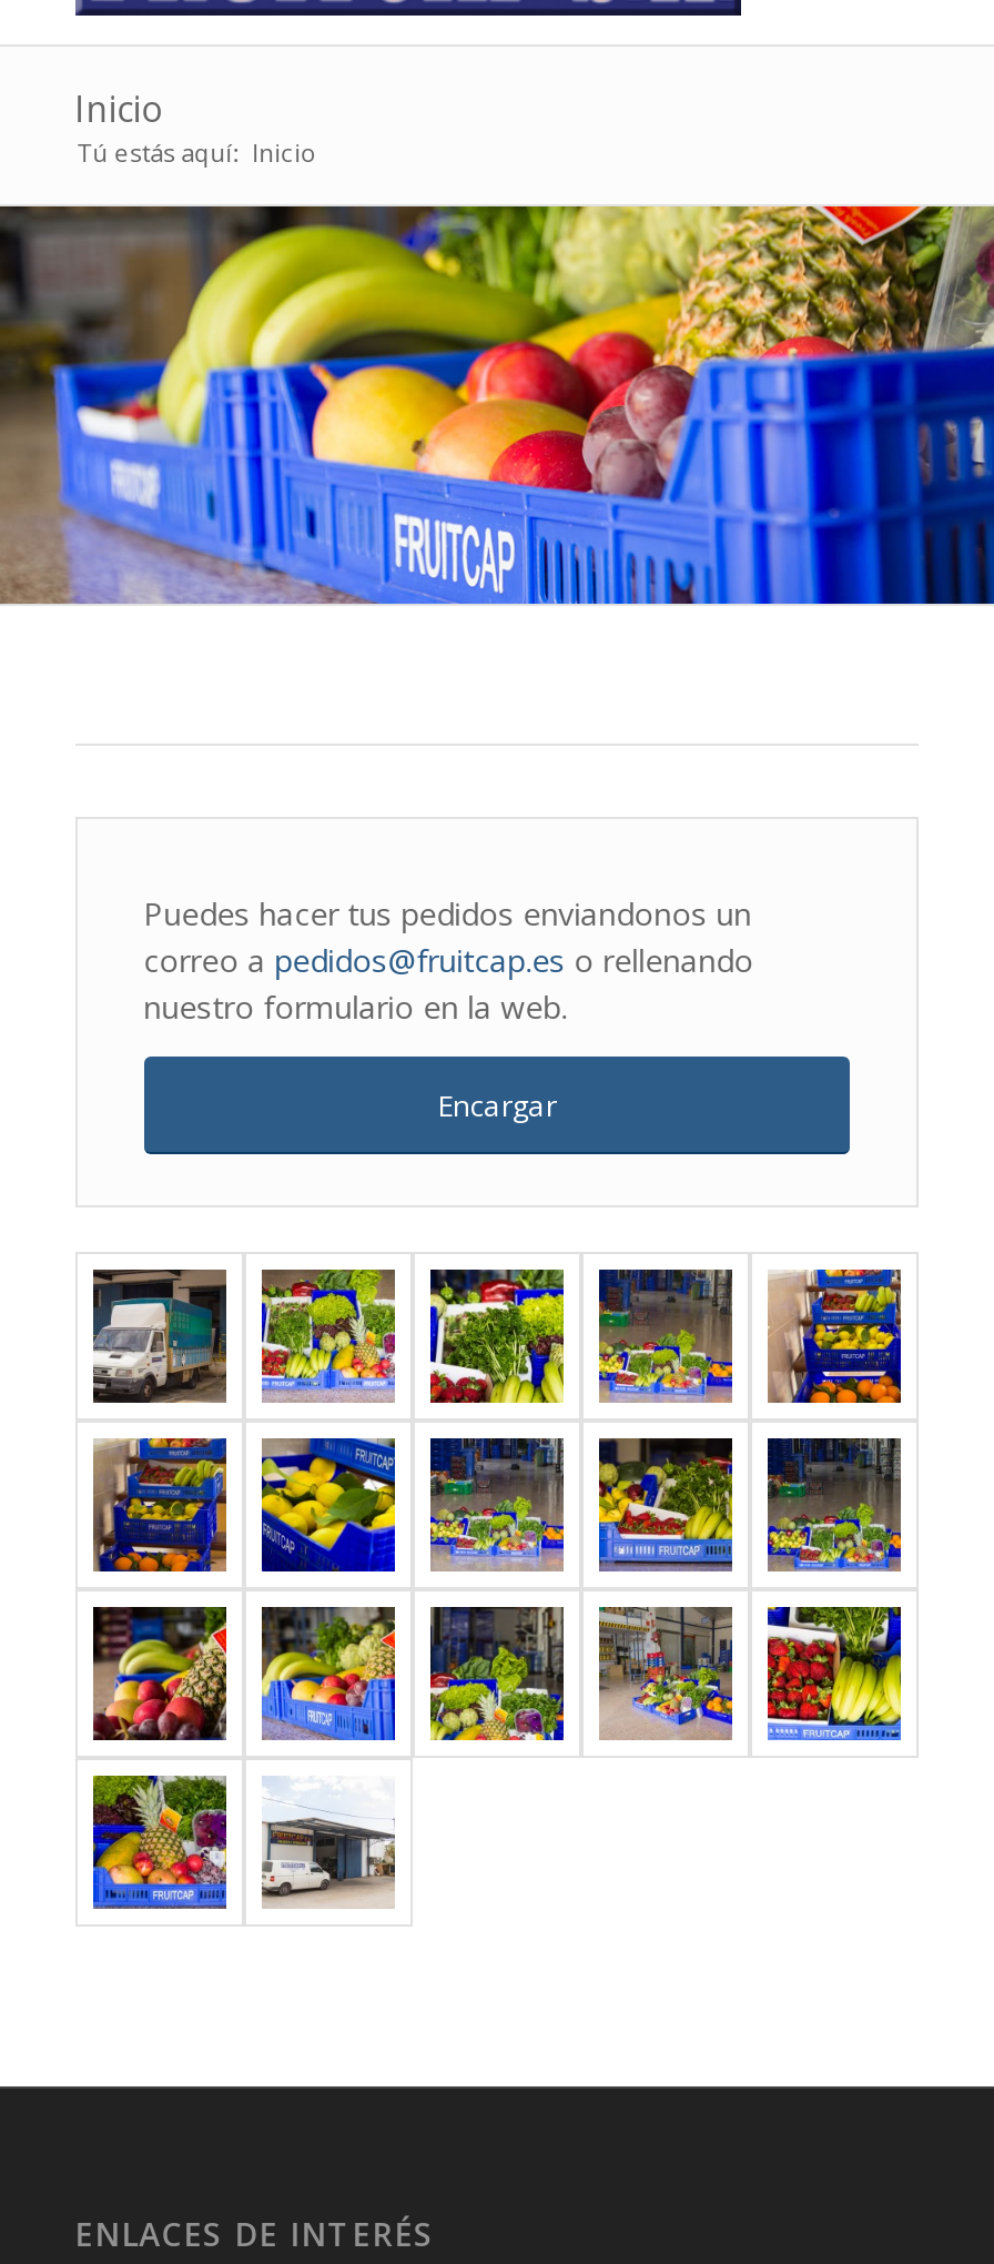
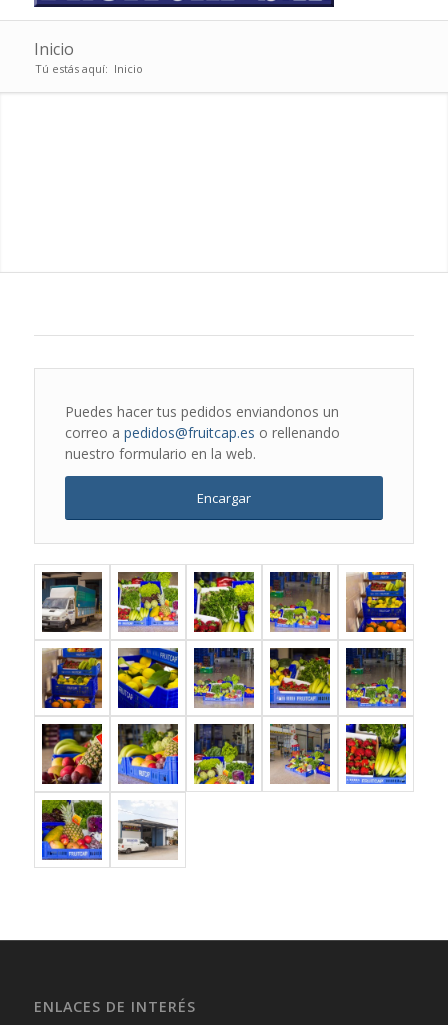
[7,204,987,606] [image] -> none

